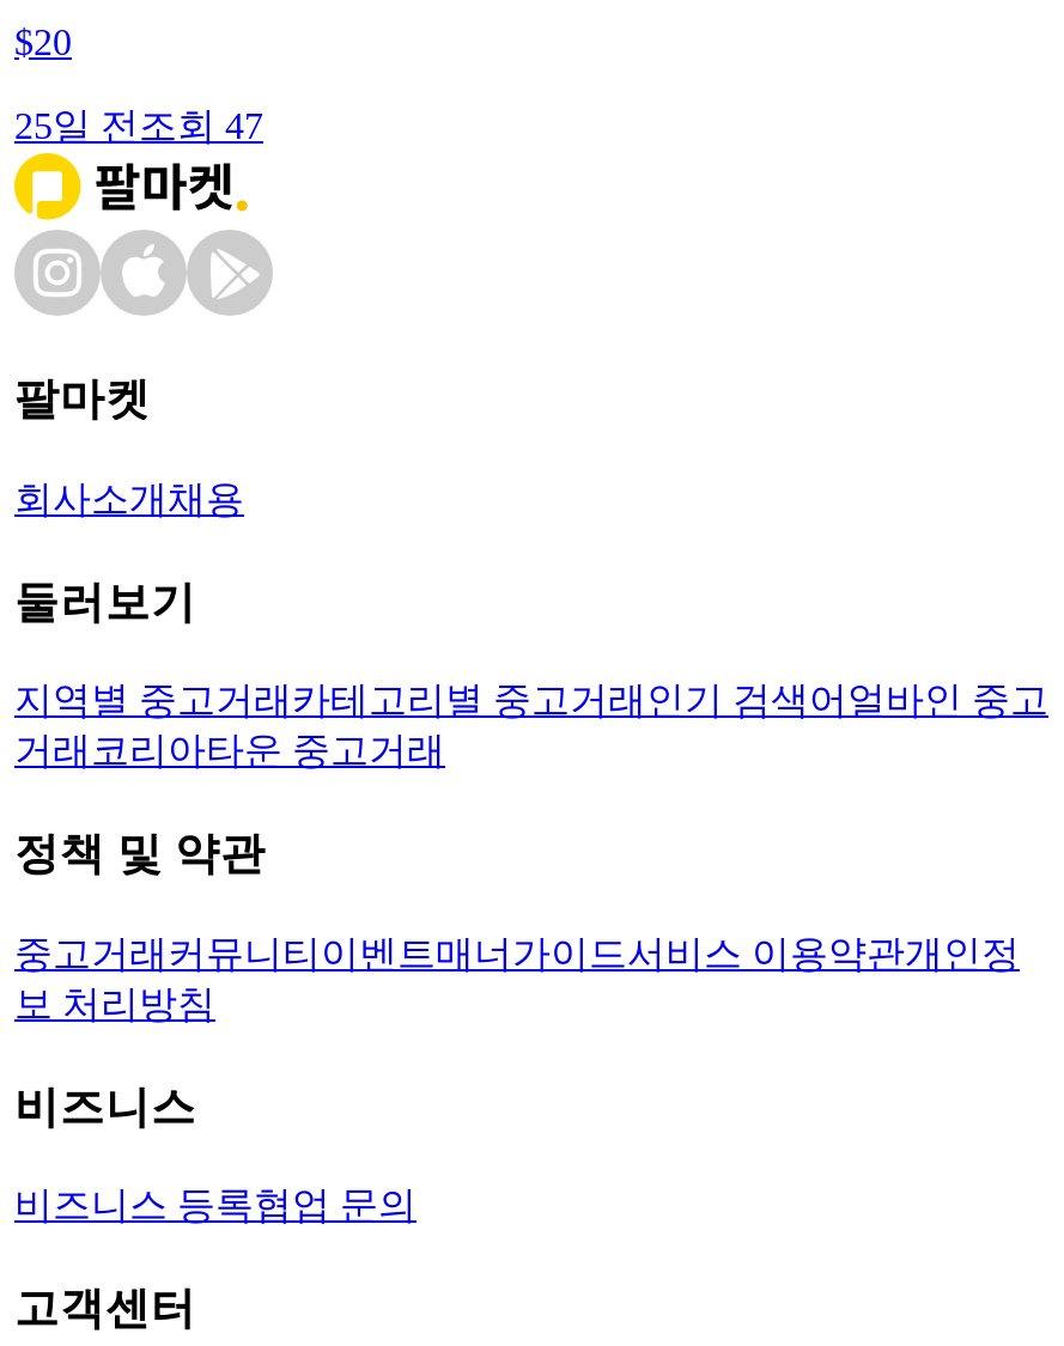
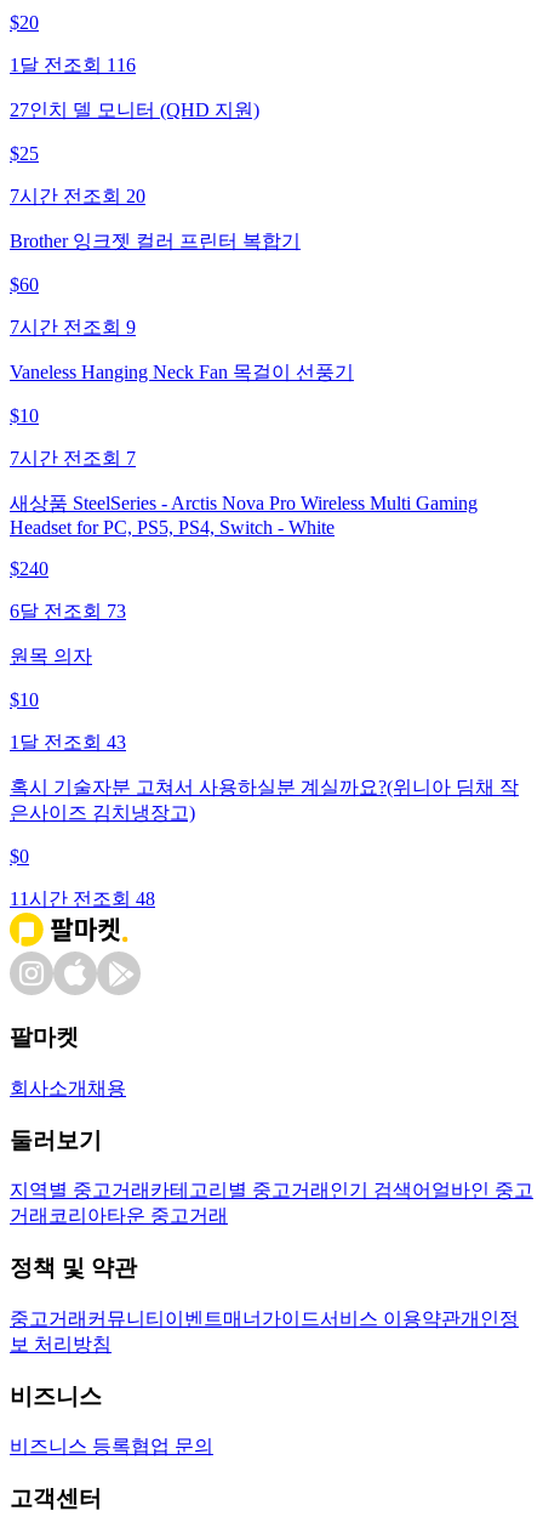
[14,104,263,145] 25일 전 조회 47 -> [10,54,519,909] 1달 전 조회 116 | 27인치 델 모니터 (QHD 지원) | $25 | 7시간 전 조회 20 | Brother 잉크젯 컬러 프린터 복합기 | $60 | 7시간 전 조회 9 | Vaneless Hanging Neck Fan 목걸이 선풍기 | $10 | 7시간 전 조회 7 | 새상품 SteelSeries - Arctis Nova Pro Wireless Multi Gaming | Headset for PC, PS5, PS4, Switch - White | $240 | 6달 전 조회 73 | 원목 의자 | $10 | 1달 전 조회 43 | 혹시 기술자분 고쳐서 사용하실분 계실까요?(위니아 딤채 작 | 은사이즈 김치냉장고) | $0 | 11시간 전 조회 48

